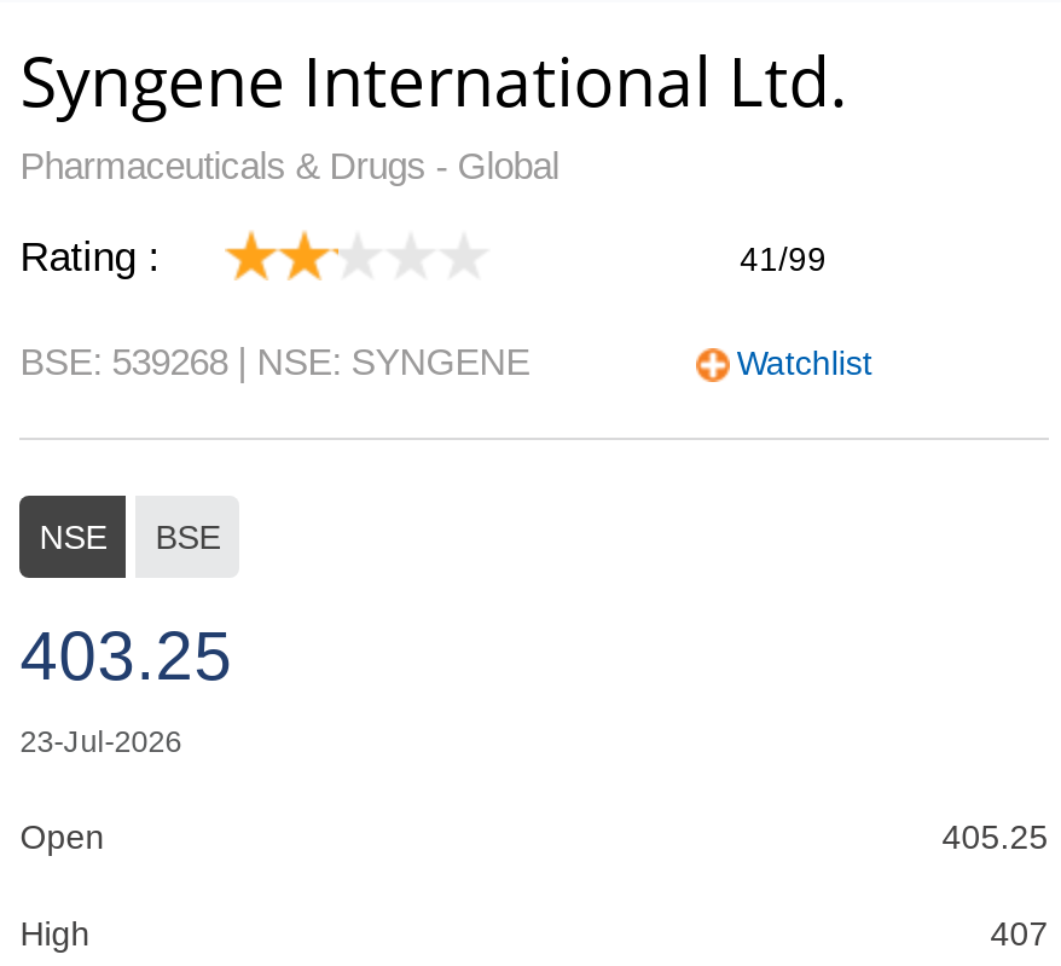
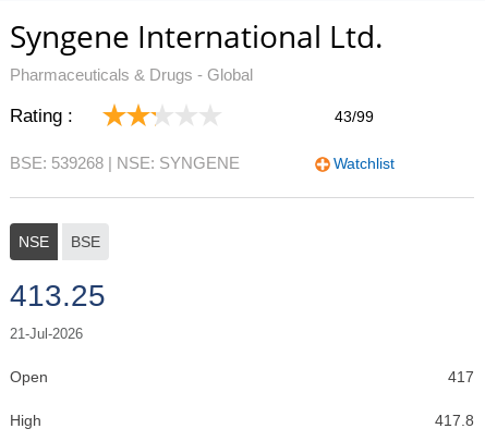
[740,242,827,278] 41/99 -> [335,109,374,125] 43/99
[20,619,233,759] 403.25 | 23-Jul-2026 -> [10,279,106,342] 413.25 | 21-Jul-2026
[942,817,1048,856] 405.25 -> [448,368,474,385] 417
[990,914,1048,953] 407 -> [435,412,474,429] 417.8

